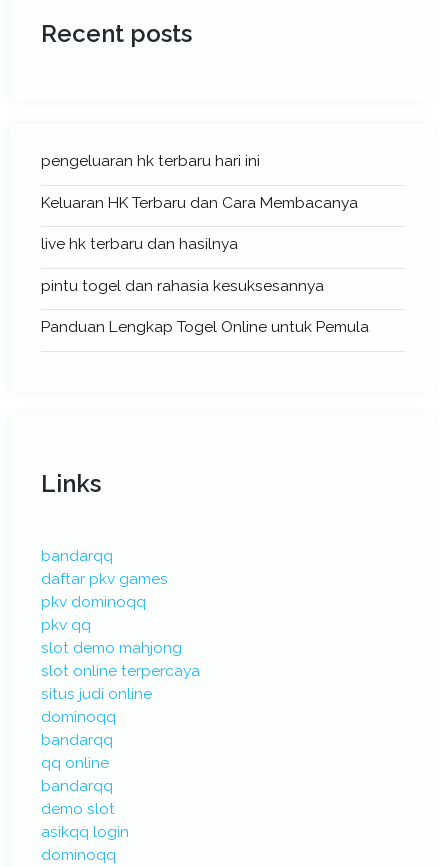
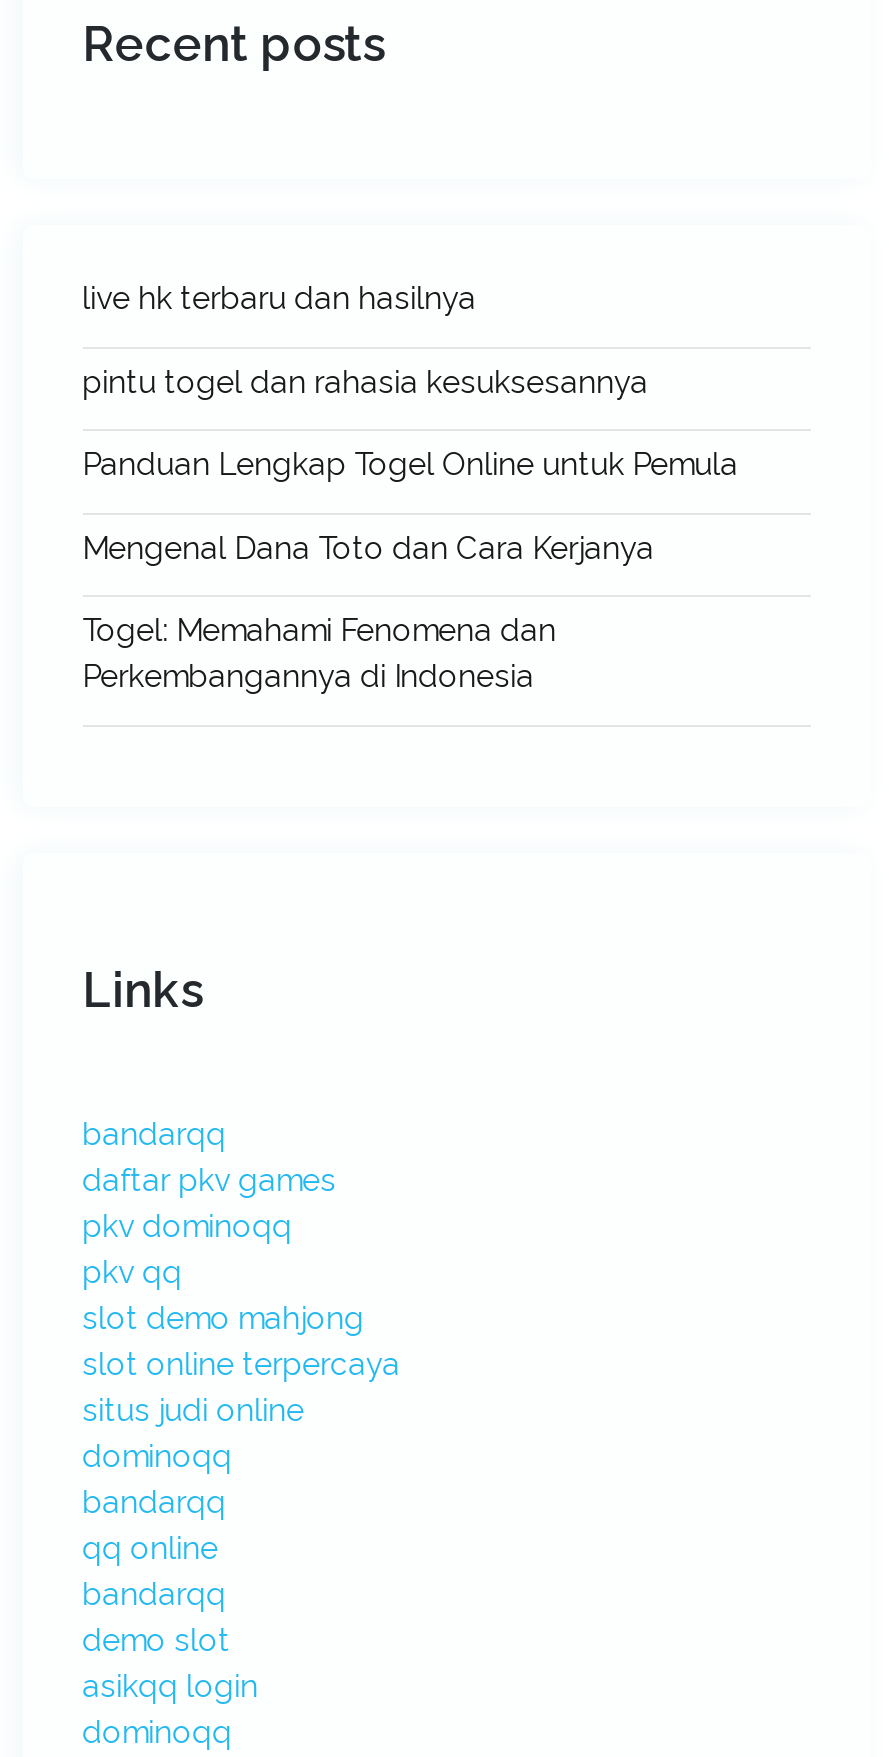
[41,151,358,211] pengeluaran hk terbaru hari ini | Keluaran HK Terbaru dan Cara Membacanya -> none
moved [41,234,369,336] -> [82,279,738,483]: live hk terbaru dan hasilnya | pintu togel dan rahasia kesuksesannya | Panduan Lengkap Togel Online untuk Pemula
none -> [82,528,654,695] Mengenal Dana Toto dan Cara Kerjanya | Togel: Memahami Fenomena dan | Perkembangannya di Indonesia

